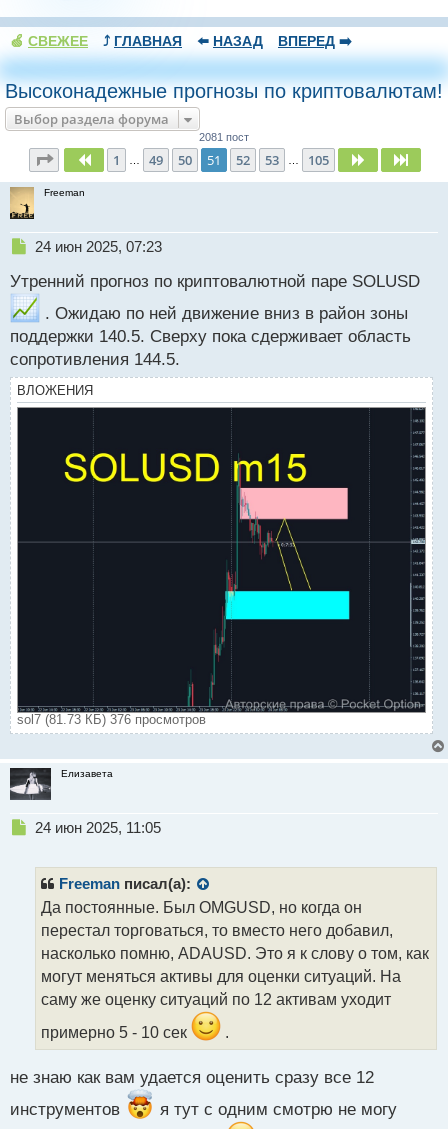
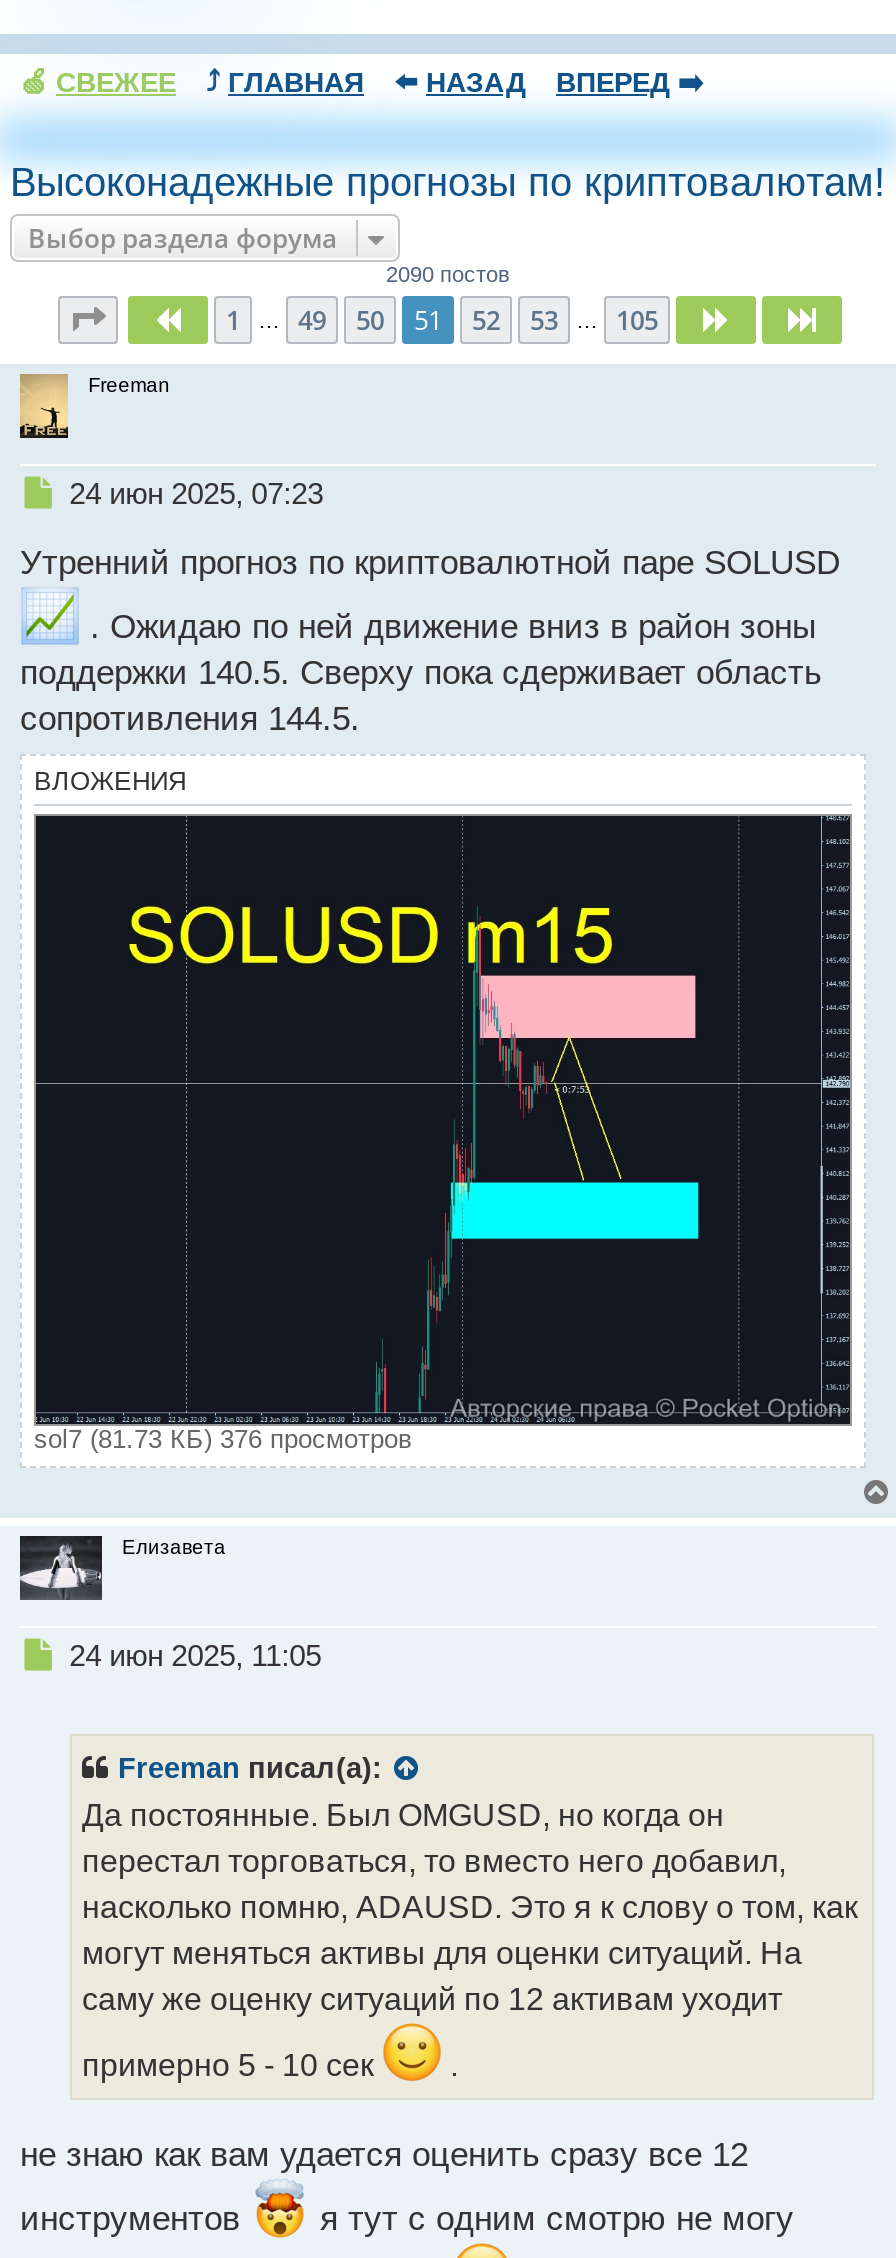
[199,131,249,143] 2081 пост -> [386,262,510,286] 2090 постов

